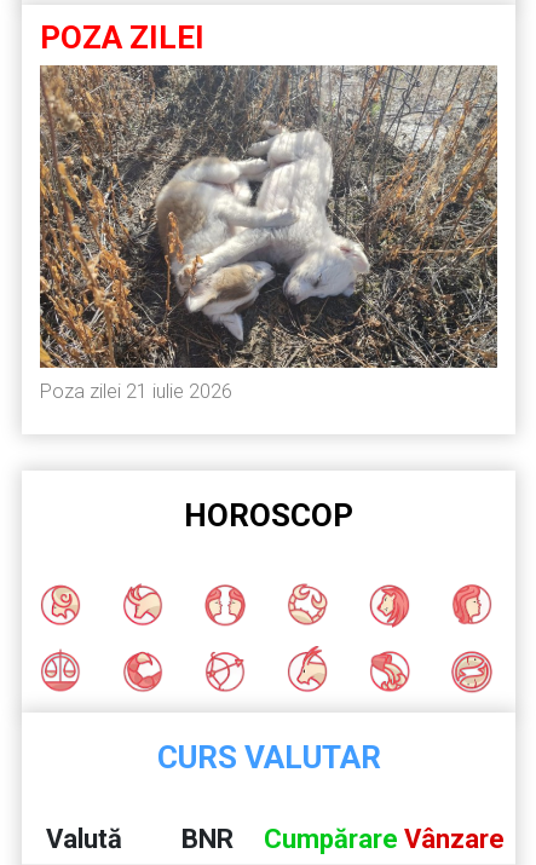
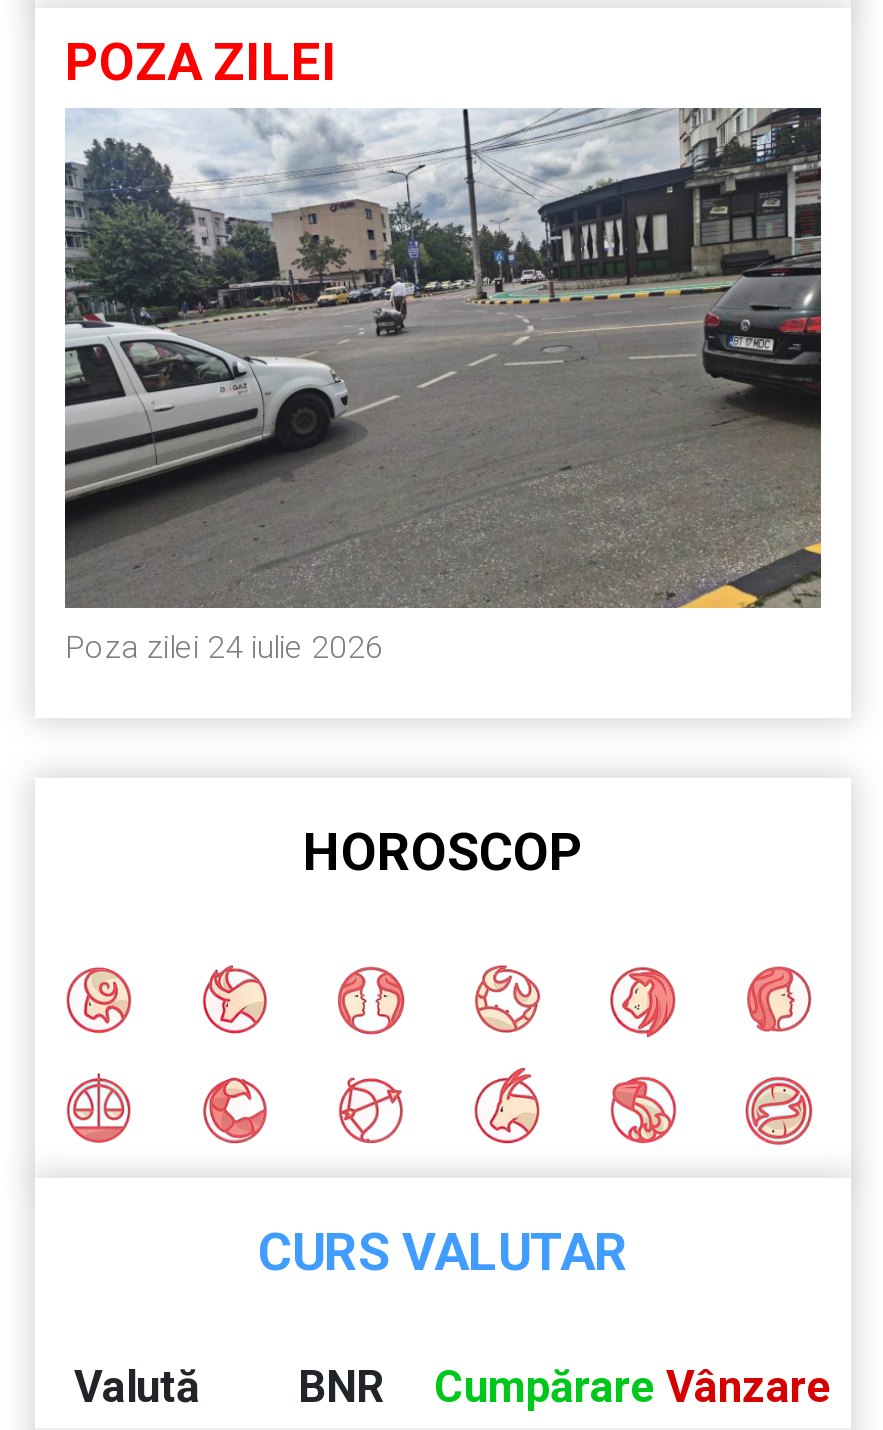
[39,64,498,403] [image] | Poza zilei 21 iulie 2026 -> [63,108,823,666] [image] | Poza zilei 24 iulie 2026

